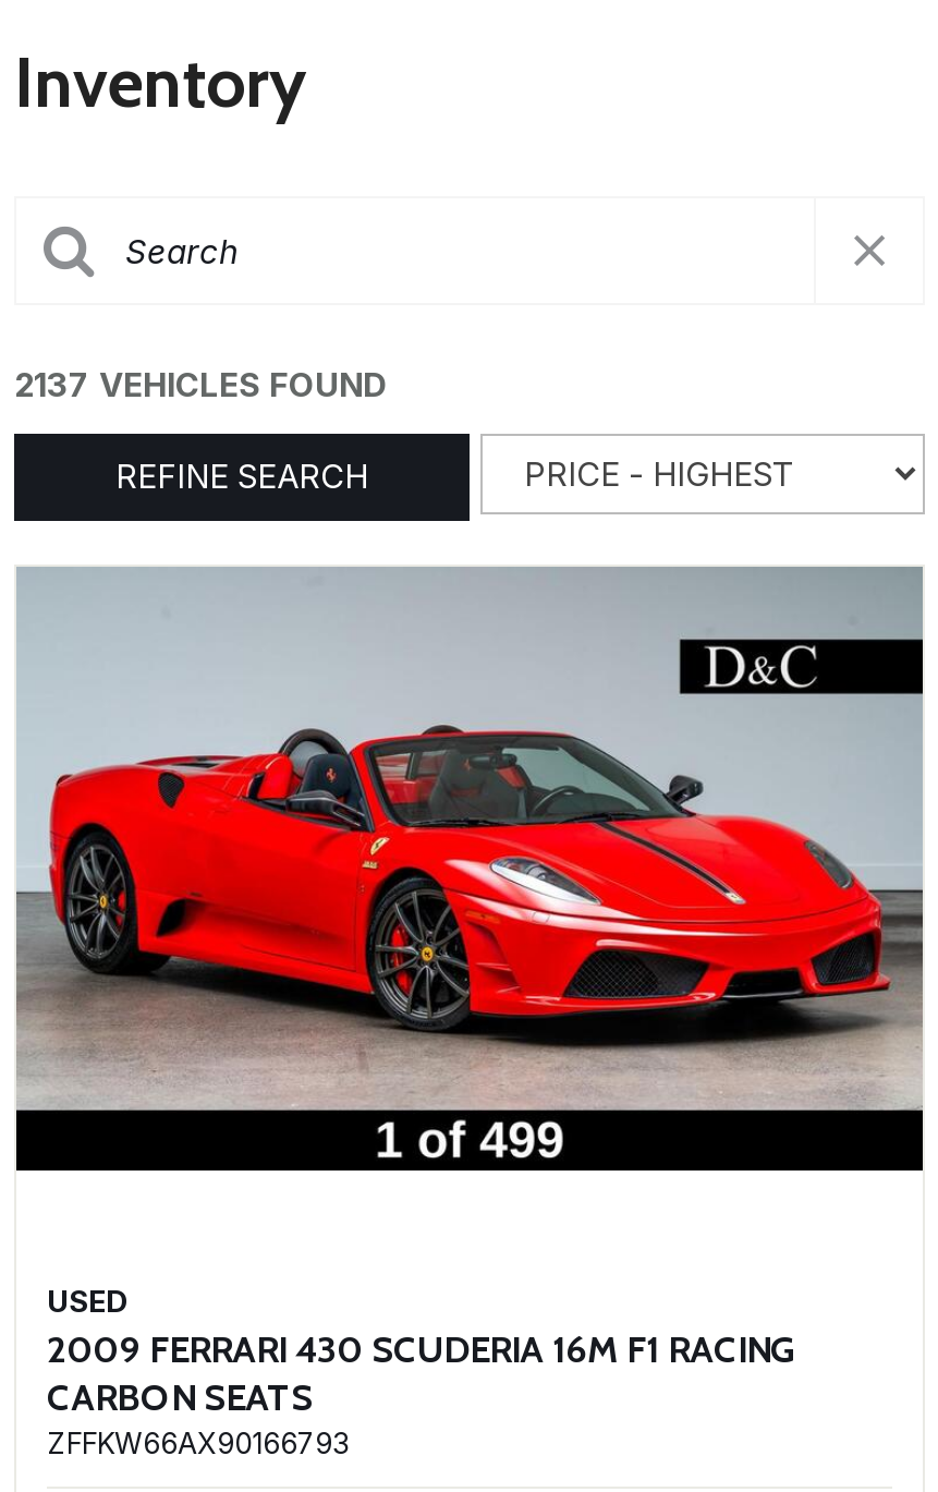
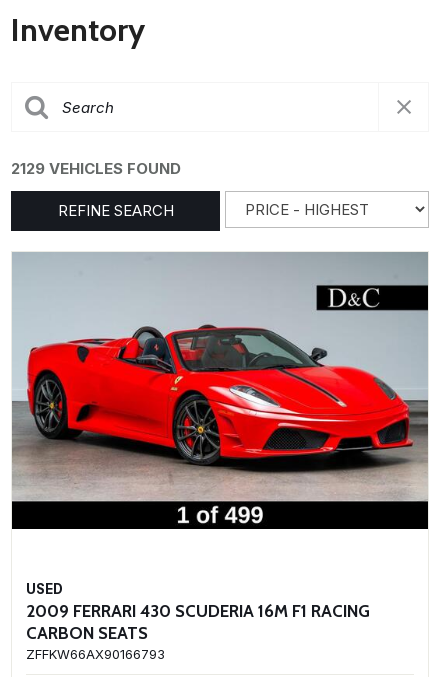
[14,364,387,405] 2137 VEHICLES FOUND -> [11,159,181,178] 2129 VEHICLES FOUND

